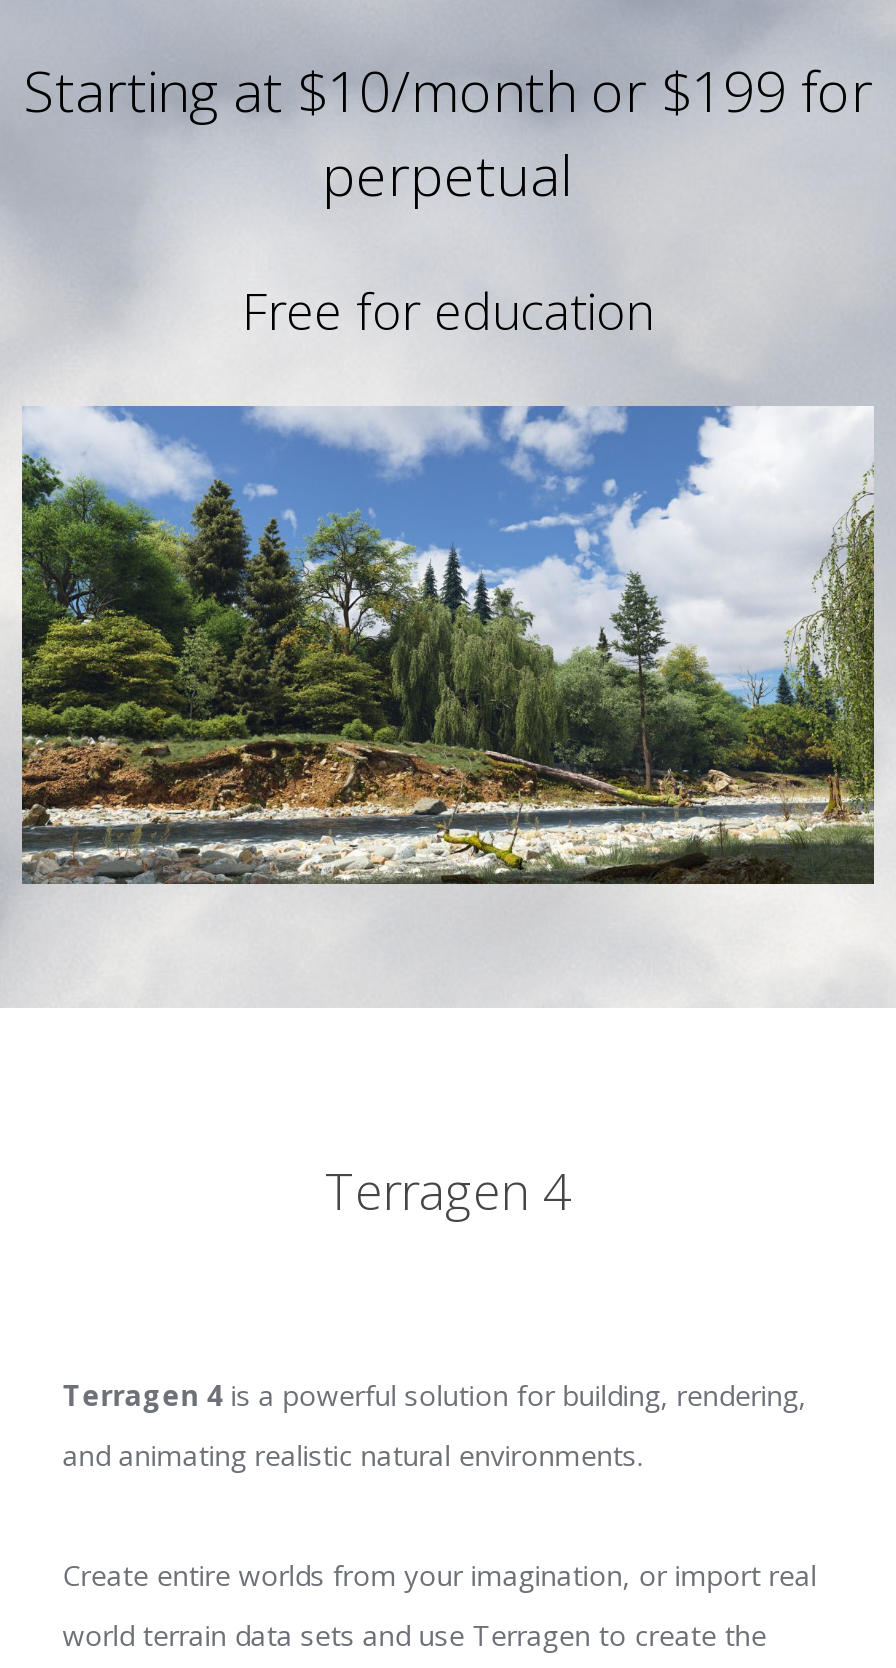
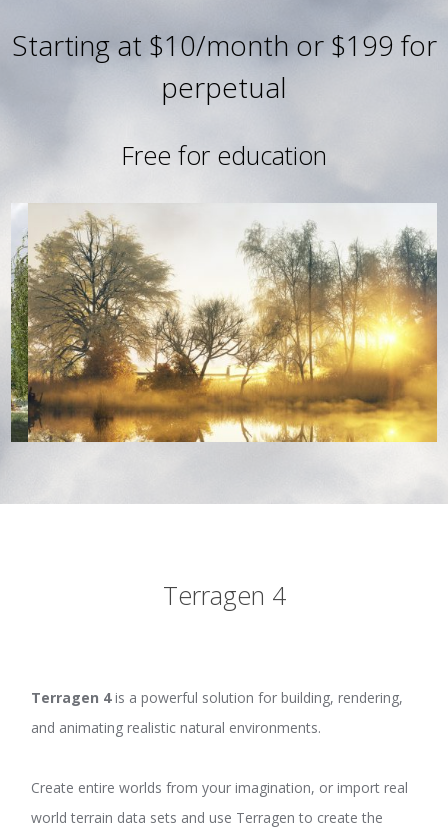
[20,404,876,886] [image] -> [10,203,438,443] [image]

